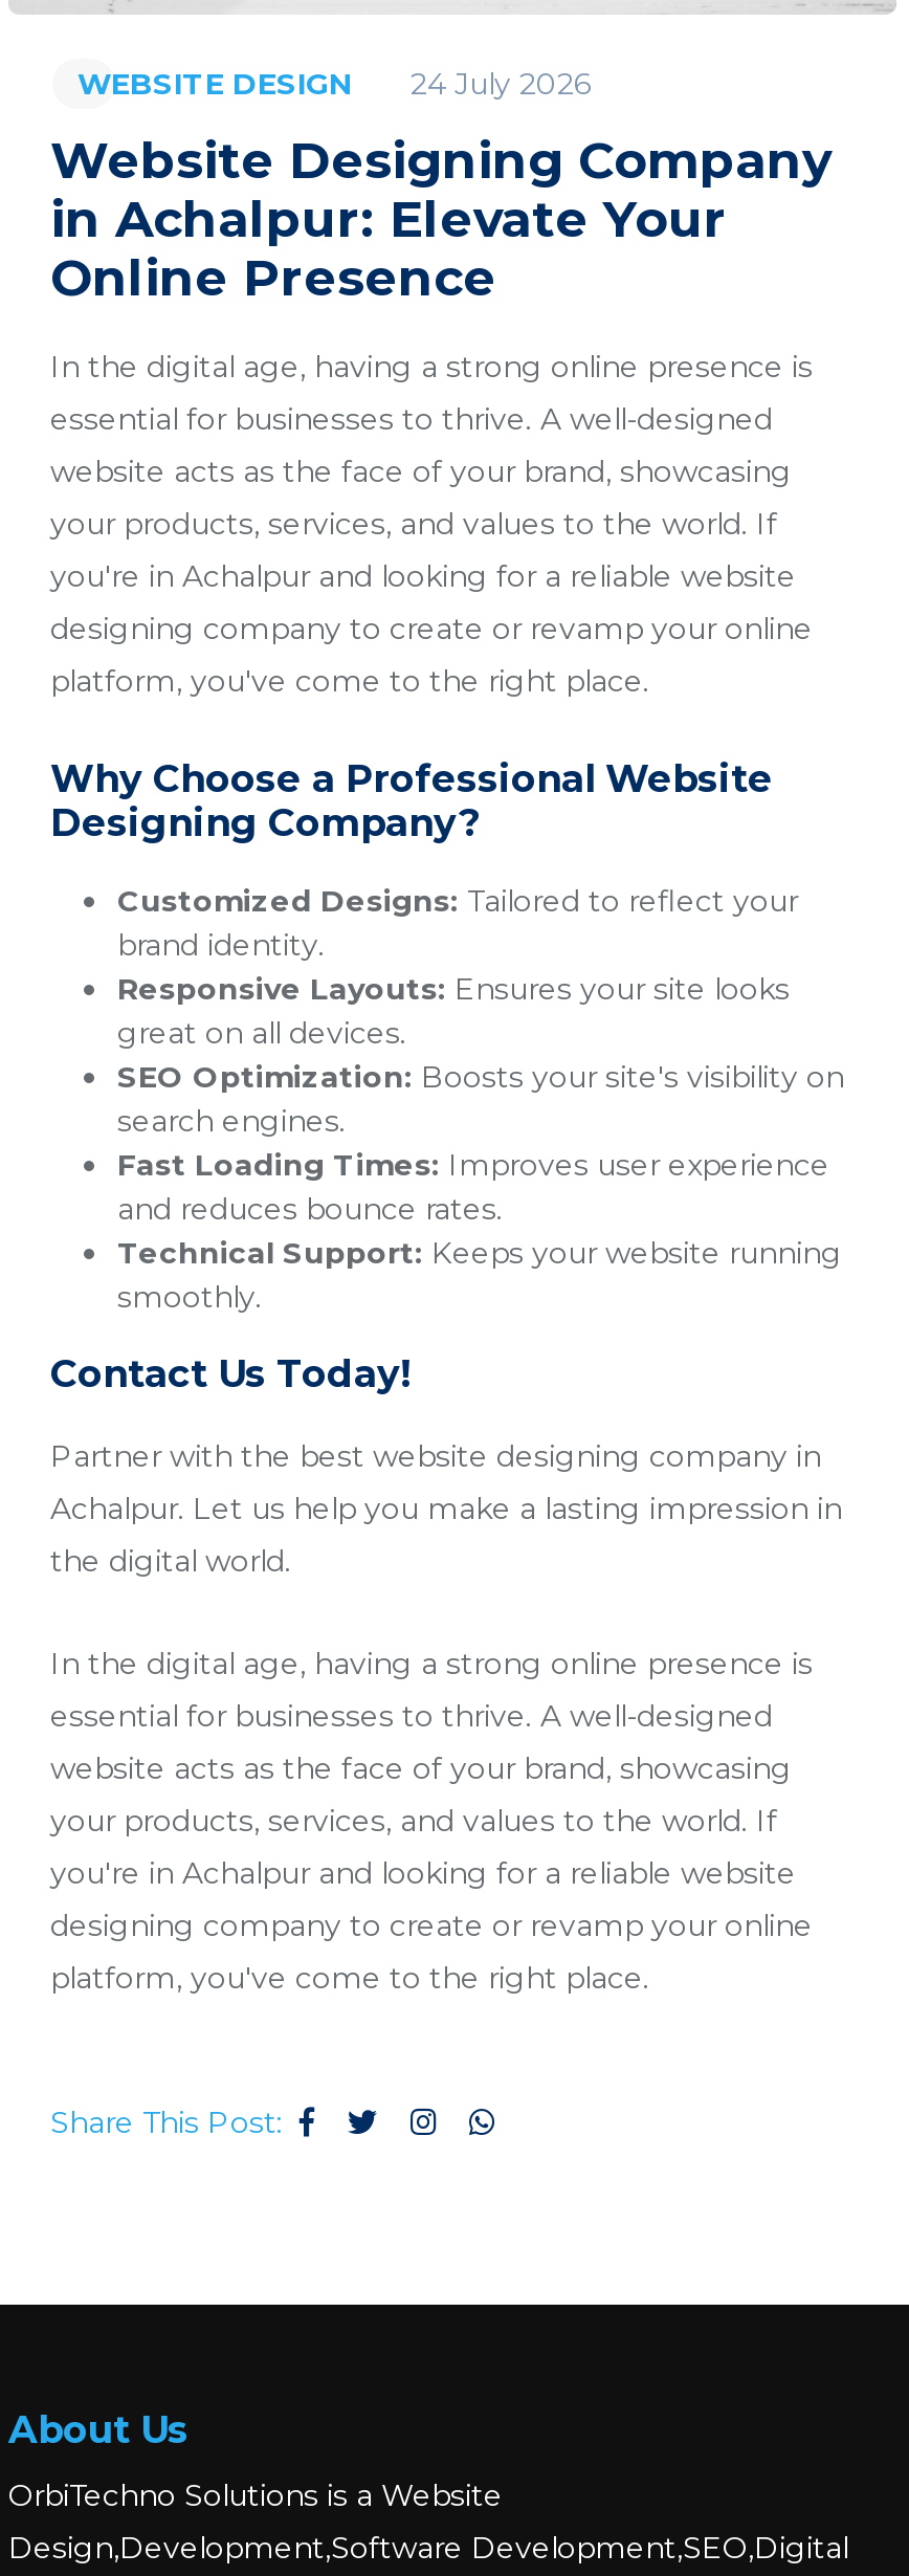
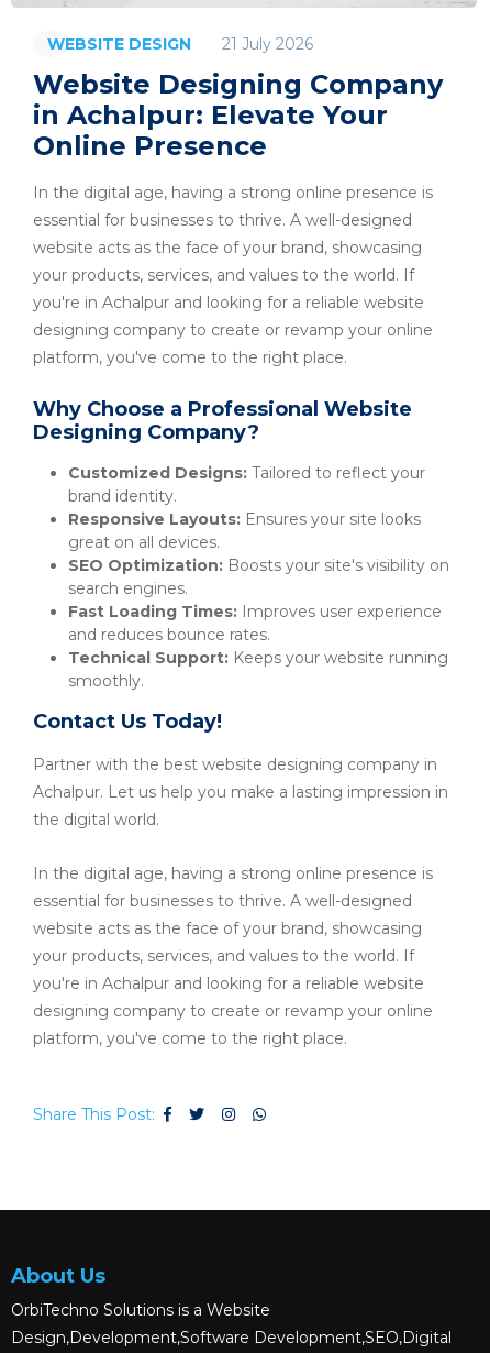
[77,64,591,103] WEBSITE DESIGN 24 July 2026 -> [47,34,313,54] WEBSITE DESIGN 21 July 2026

